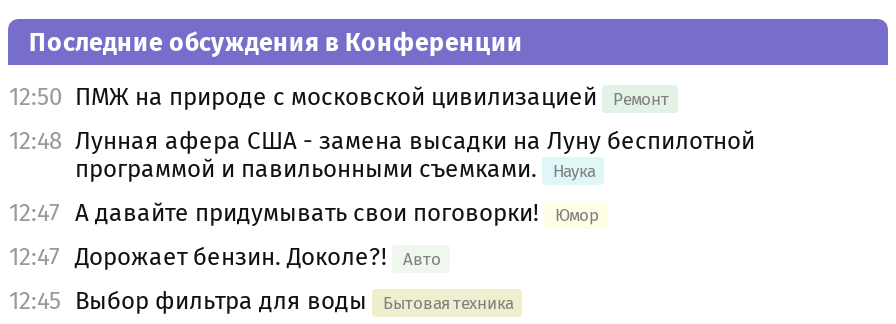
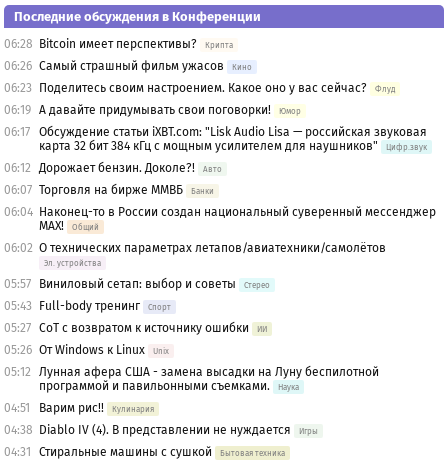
[9,83,755,155] 12:50 ПМЖ на природе с московской цивилизацией | Ремонт | 12:48 Лунная афера США - замена высадки на Луну беспилотной -> [4,37,436,379] 06:28 Bitcoin имеет перспективы? | Крипта | 06:26 Самый страшный фильм ужасов | Кино | 06:23 Поделитесь своим настроением. Какое оно у вас сейчас? | Флуд | 06:19 А давайте придумывать свои поговорки! | Юмор | 06:17 | Обсуждение статьи iXBT.com: "Lisk Audio Lisa — российская звуковая | карта 32 бит 384 кГц с мощным усилителем для наушников" | Цифр.звук | 06:12 Дорожает бензин. Доколе?! | Авто | 06:07 Торговля на бирже ММВБ | Банки | 06:04 Наконец-то в России создан национальный суверенный мессенджер | MAX! | Общий | 06:02 О технических параметрах летапов/авиатехники/самолётов | Эл. устройства | 05:57 Виниловый сетап: выбор и советы | Стерео | 05:43 Full-body тренинг | Спорт | 05:27 CoT с возвратом к источнику ошибки | ИИ | 05:26 От Windows к Linux | Unix | 05:12 Лунная афера США - замена высадки на Луну беспилотной
[9,199,599,227] 12:47 А давайте придумывать свои поговорки! | Юмор -> [4,401,154,415] 04:51 | Варим рис!! | Кулинария
[9,243,441,271] 12:47 Дорожает бензин. Доколе?! | Авто -> [4,423,318,437] 04:38 Diablo IV (4). В представлении не нуждается | Игры
[9,287,367,315] 12:45 Выбор фильтра для воды -> [4,445,212,459] 04:31 Стиральные машины с сушкой

